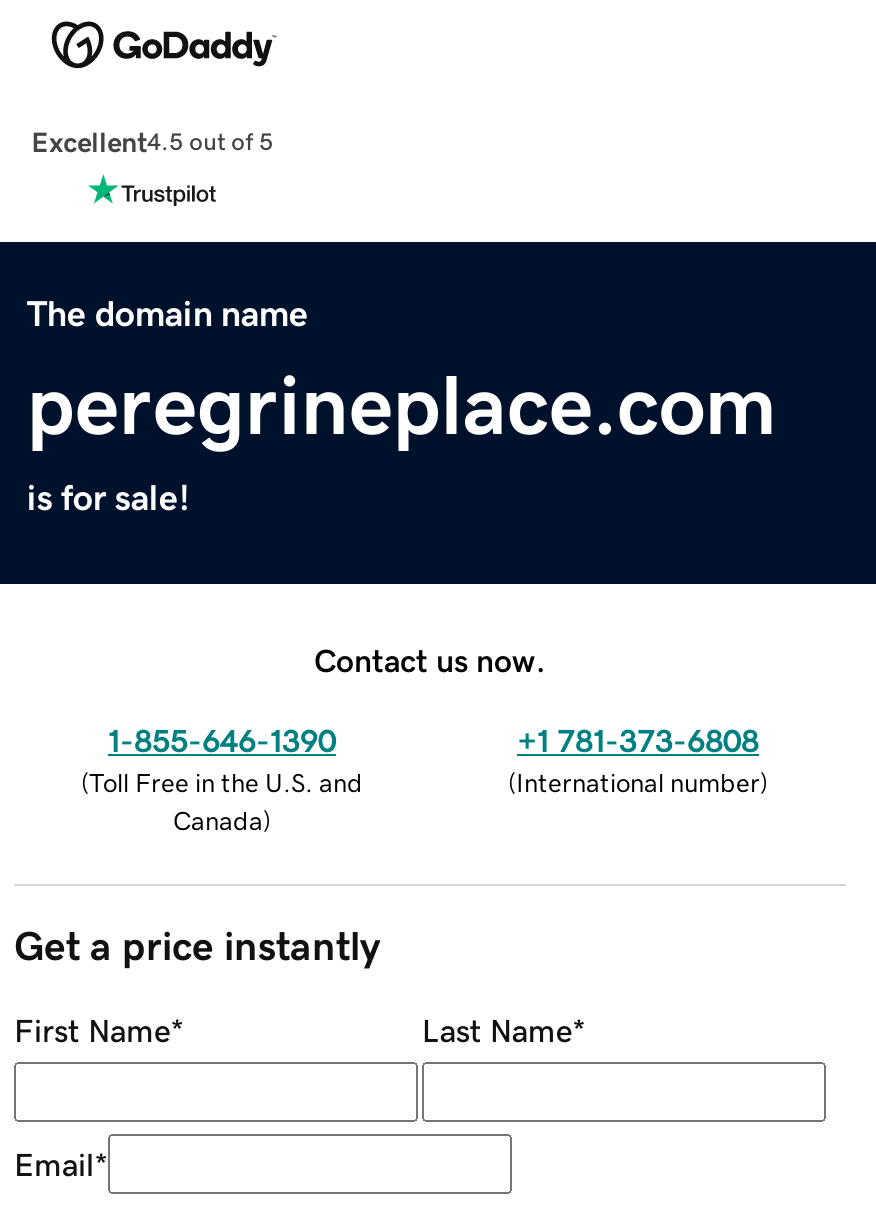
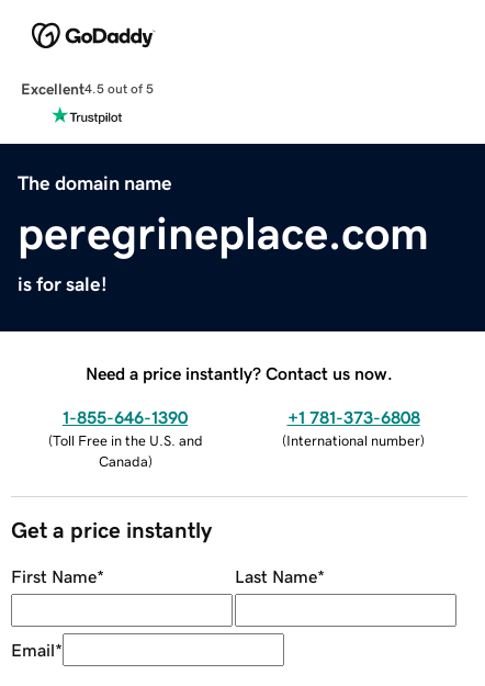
[314,643,546,675] Contact us now. -> [86,364,393,382] Need a price instantly? Contact us now.

